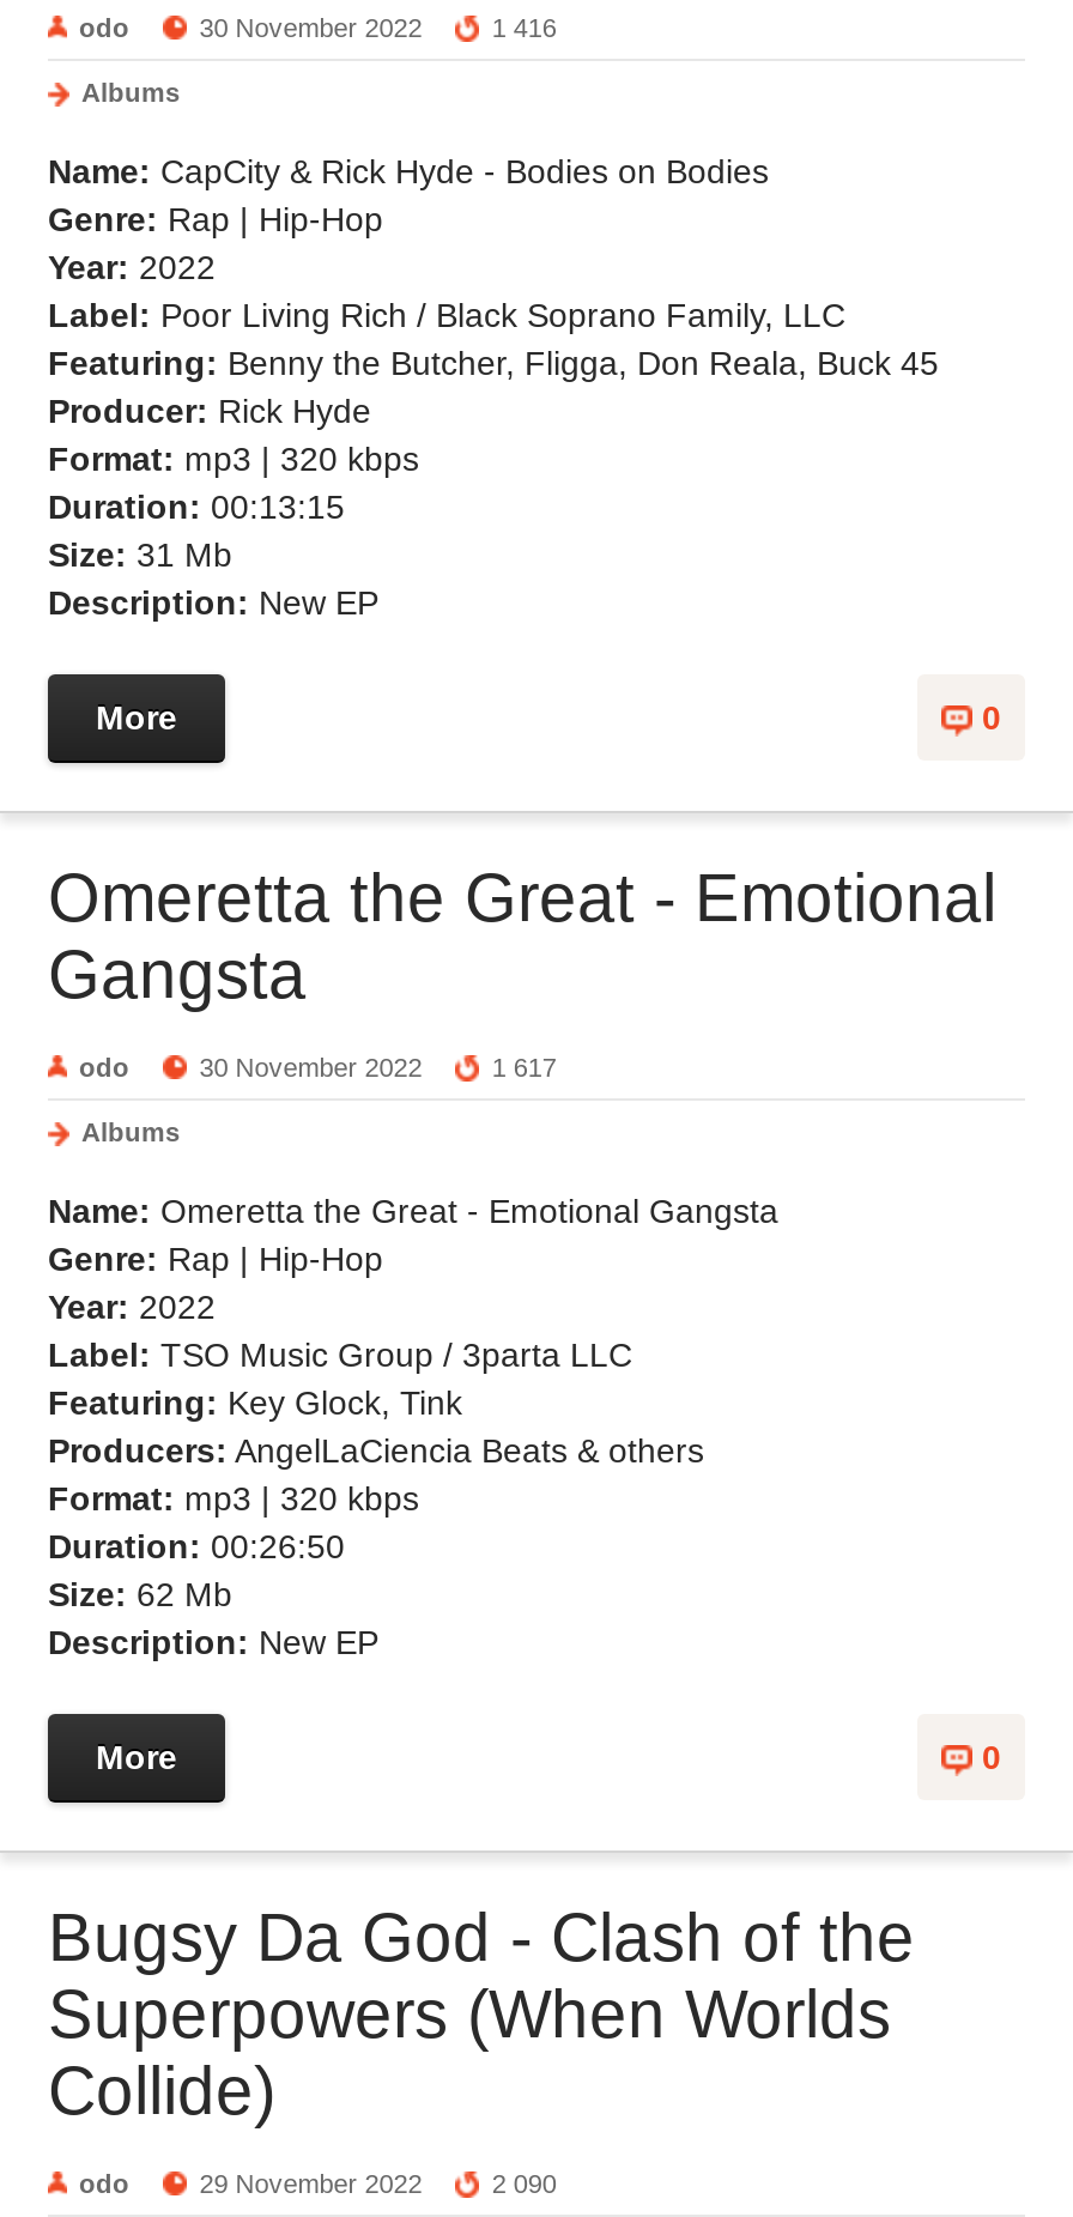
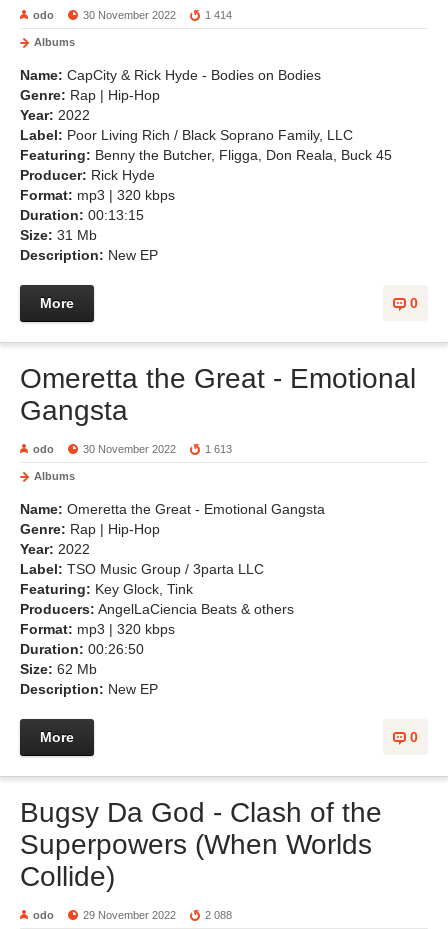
[492,13,557,42] 1 416 -> [205,9,232,21] 1 414
[492,1053,557,1082] 1 617 -> [205,443,232,455] 1 613
[492,2169,557,2198] 2 090 -> [205,909,232,921] 2 088

